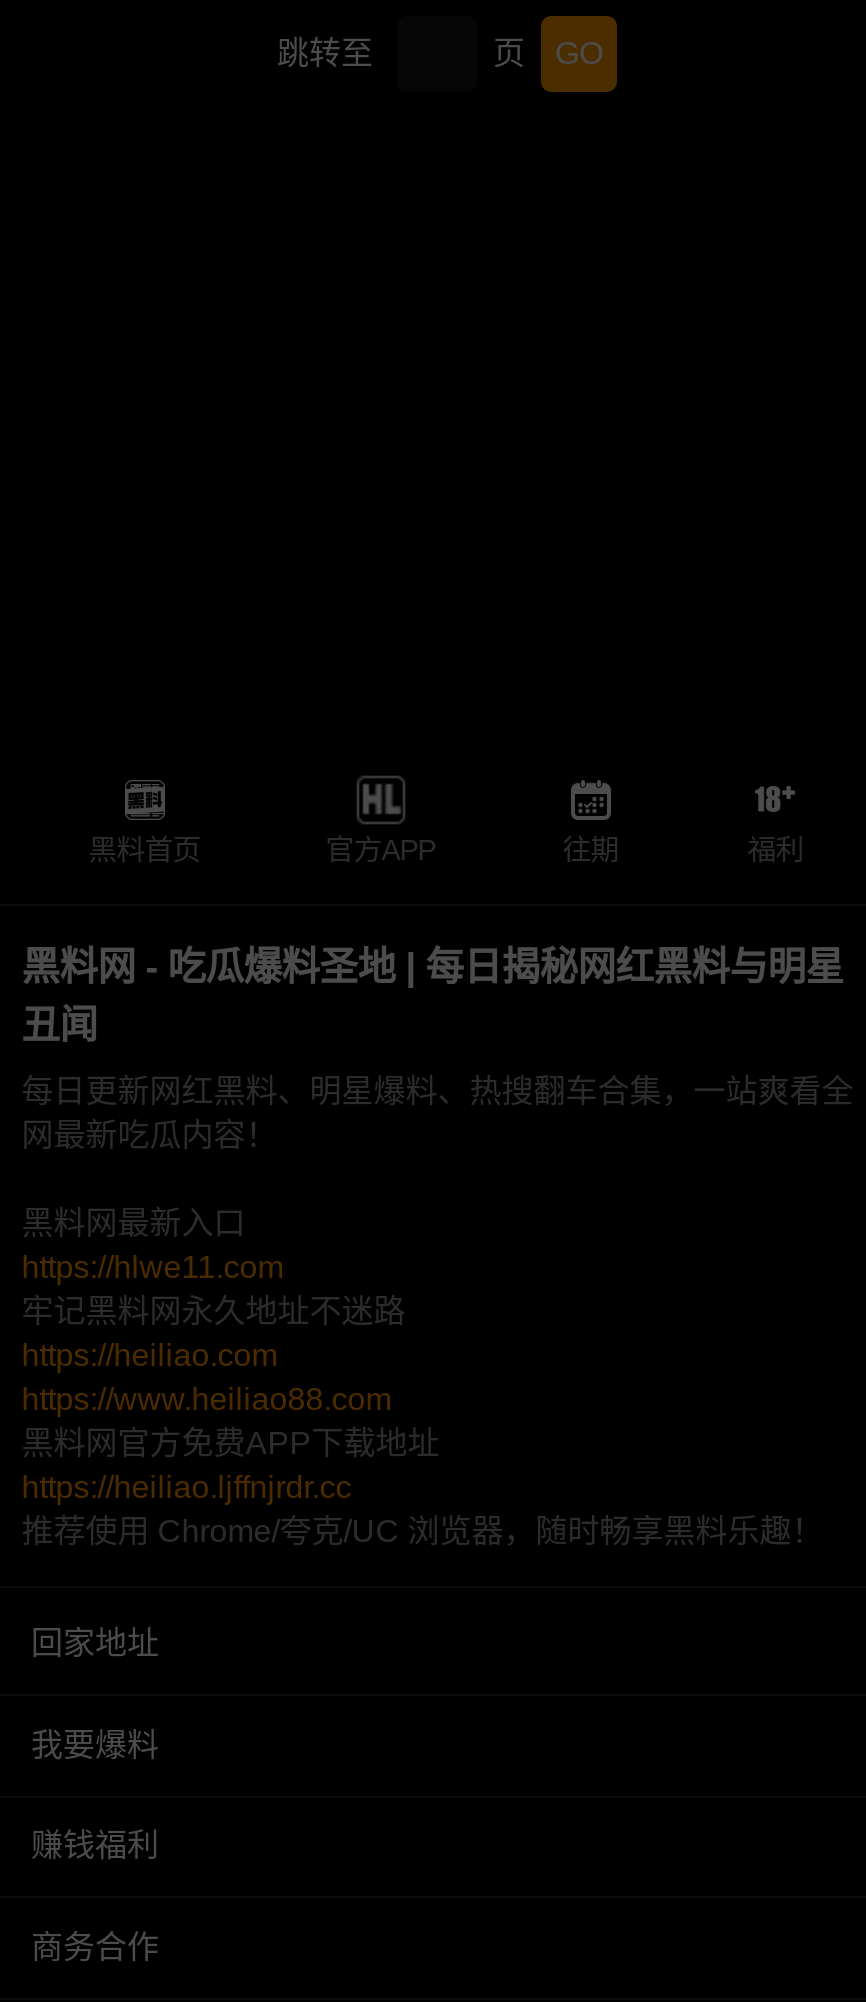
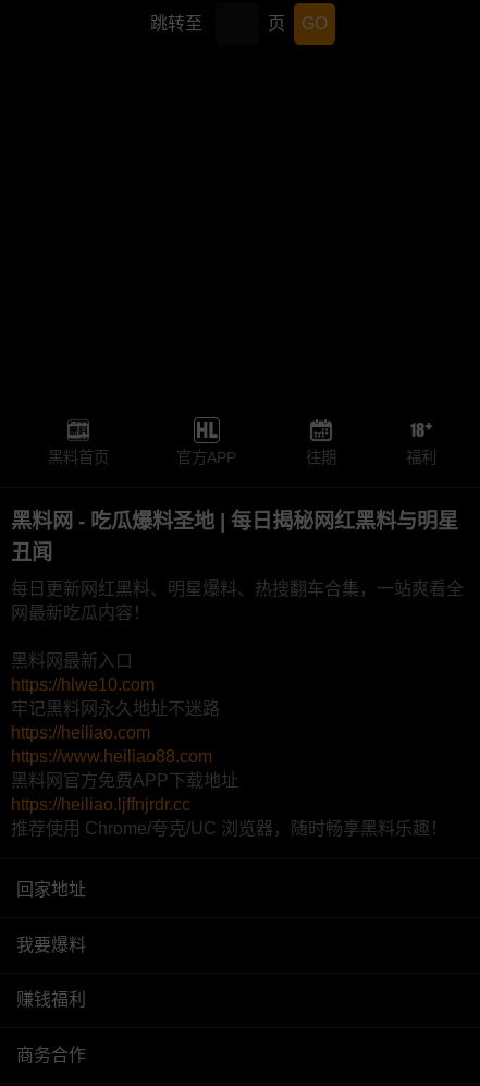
[21,1251,283,1285] https://hlwe11.com -> [11,676,155,694] https://hlwe10.com

